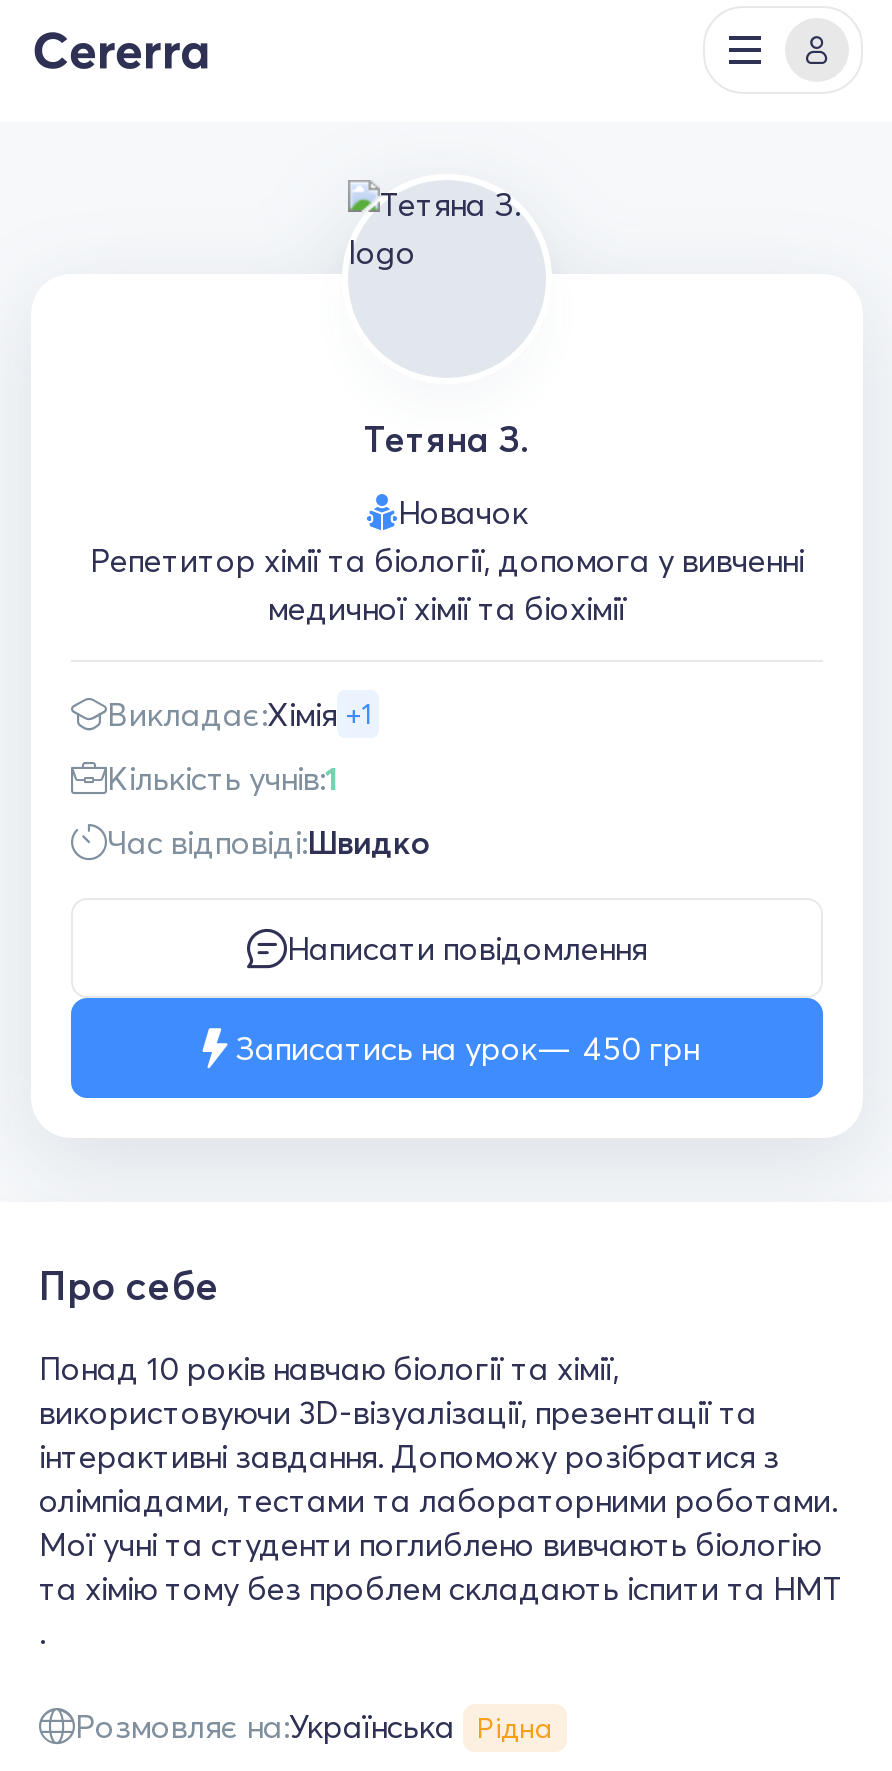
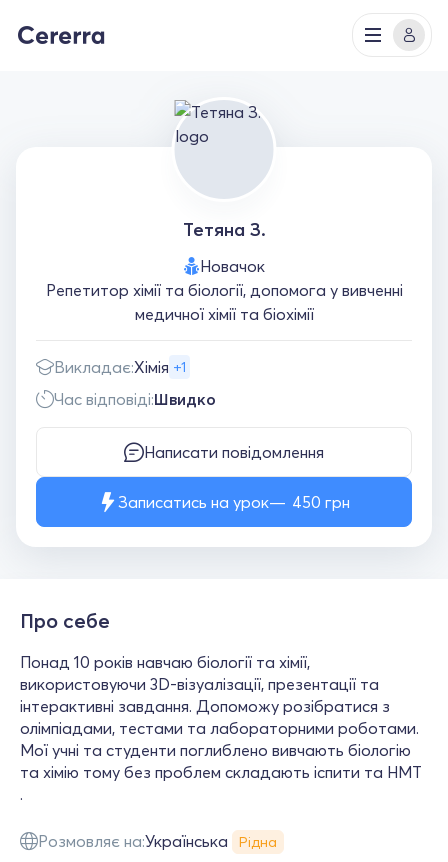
[107,758,337,798] Кількість учнів:1 -> none

